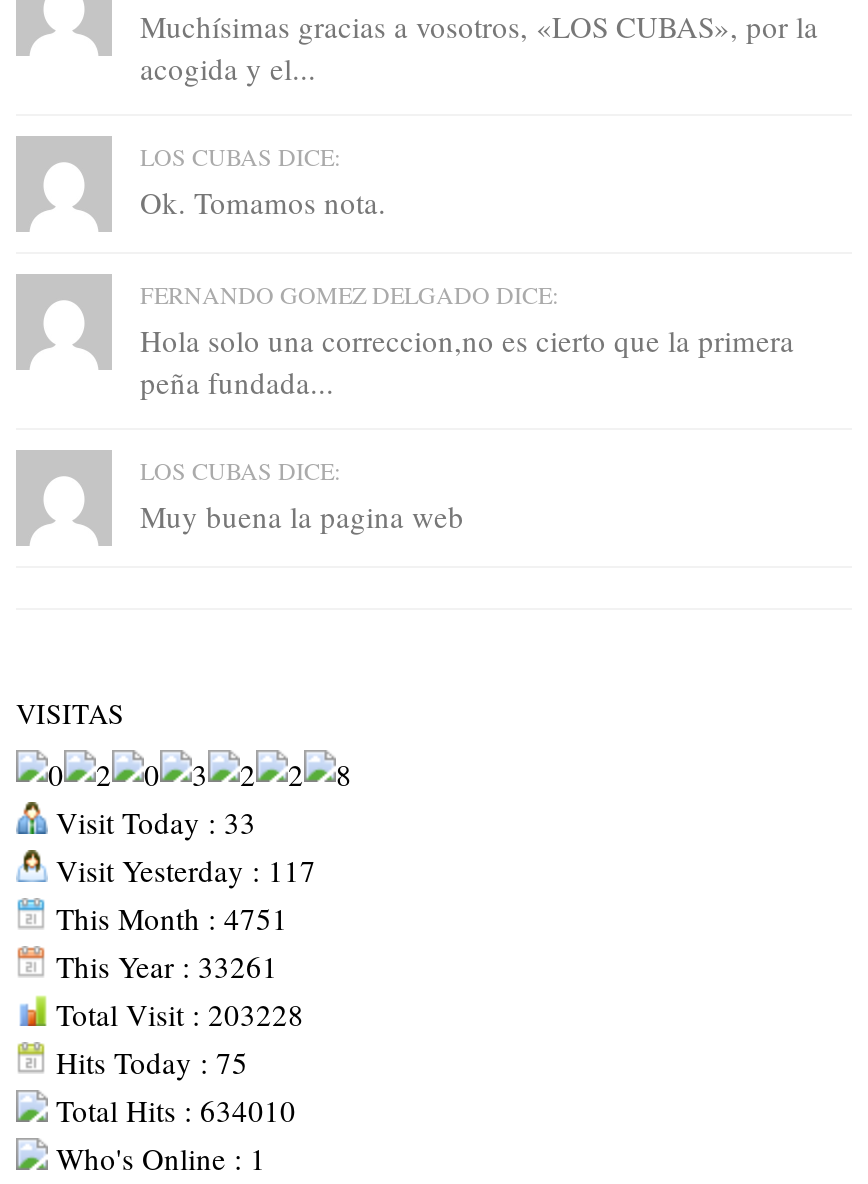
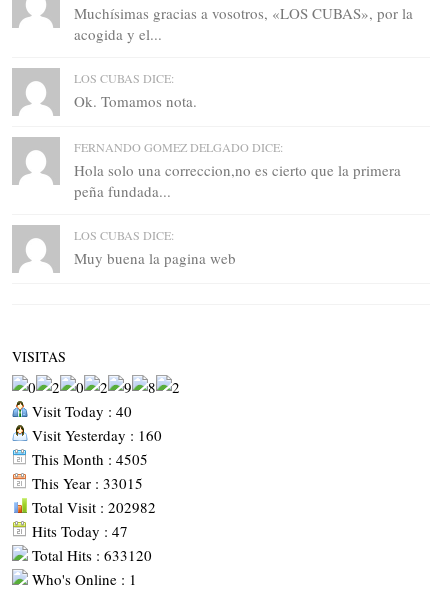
[48,802,256,842] Visit Today : 33 -> [28,401,132,421] Visit Today : 40
[48,850,316,890] Visit Yesterday : 117 -> [28,425,162,445] Visit Yesterday : 160
[48,898,288,938] This Month : 4751 -> [28,449,148,469] This Month : 4505
[48,946,278,986] This Year : 33261 -> [28,473,143,493] This Year : 33015
[48,994,304,1034] Total Visit : 203228 -> [28,497,156,517] Total Visit : 202982
[48,1042,248,1082] Hits Today : 75 -> [28,521,128,541] Hits Today : 47
[48,1090,296,1130] Total Hits : 634010 -> [28,545,152,565] Total Hits : 633120

